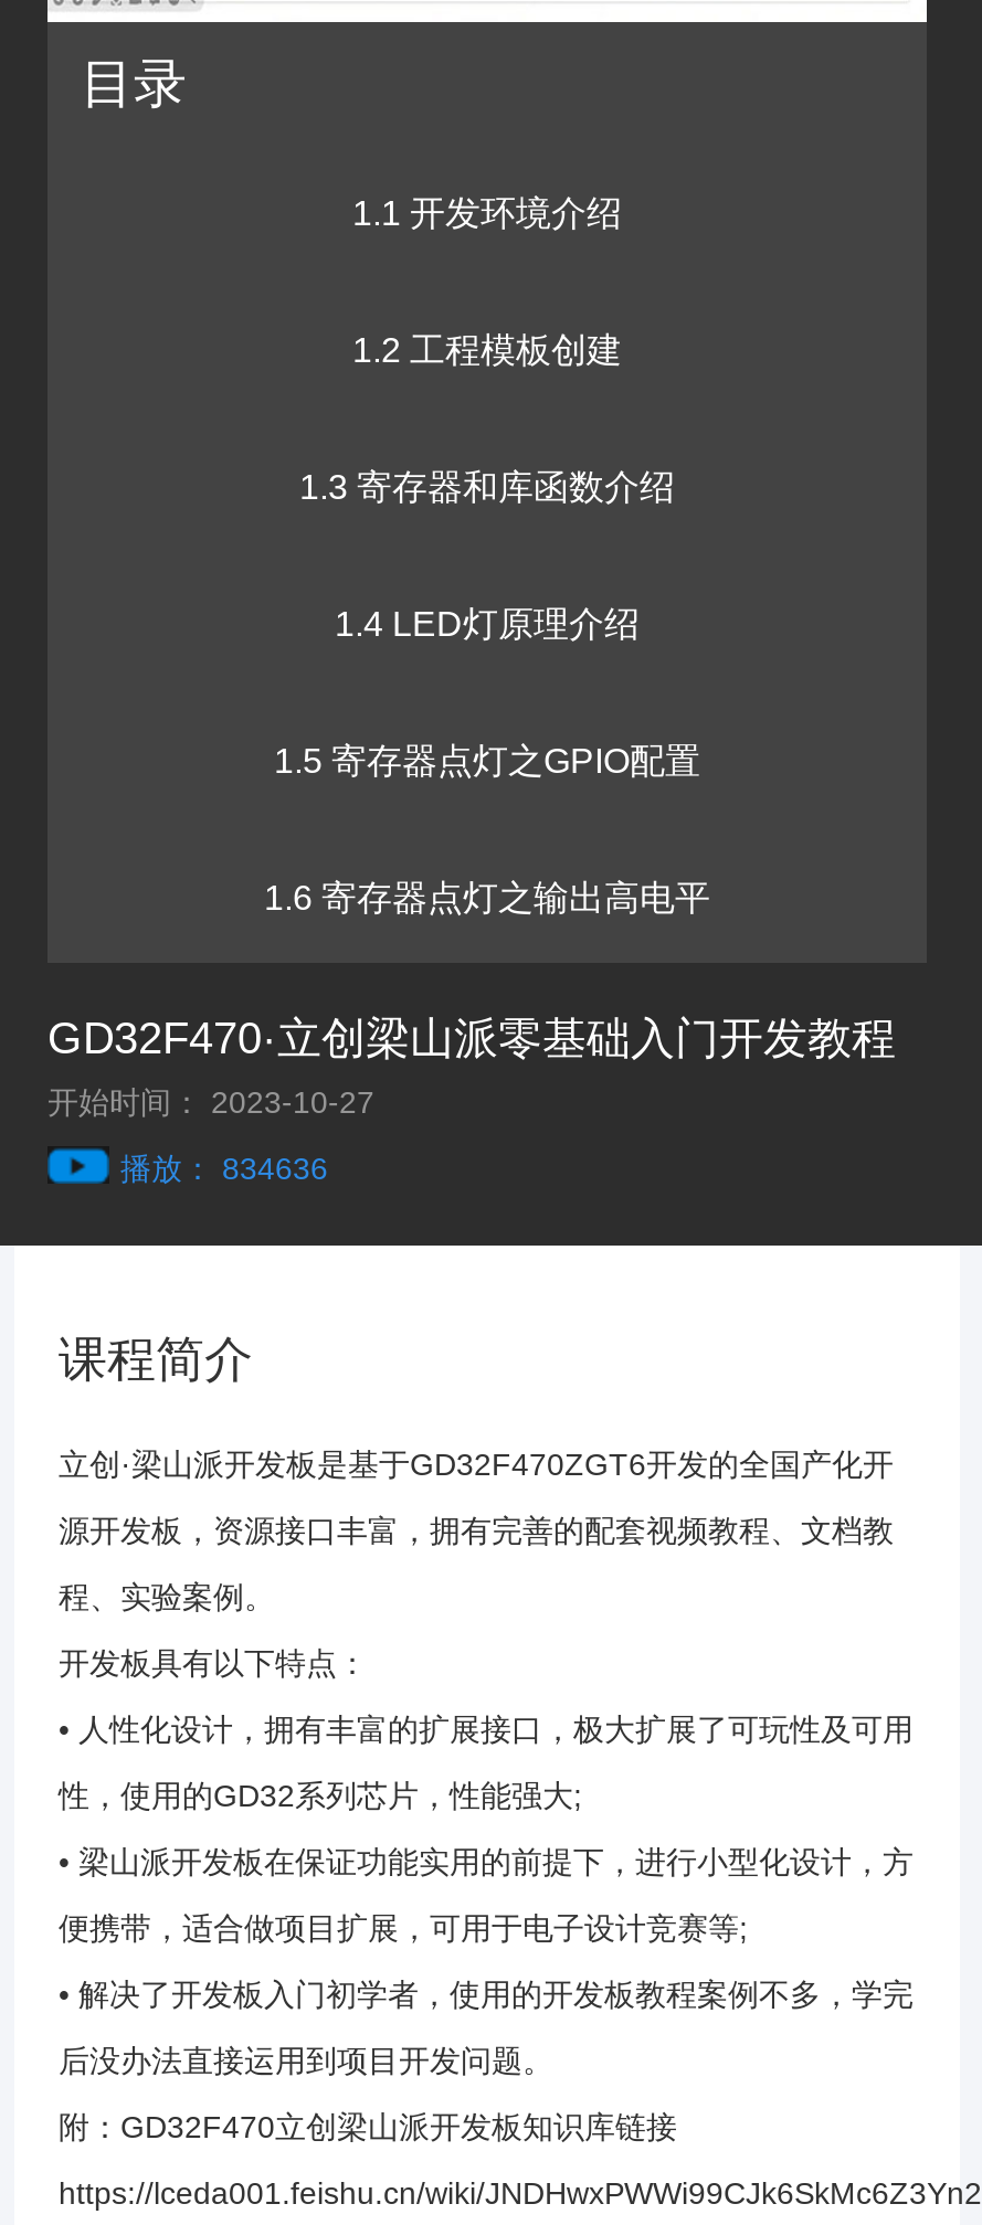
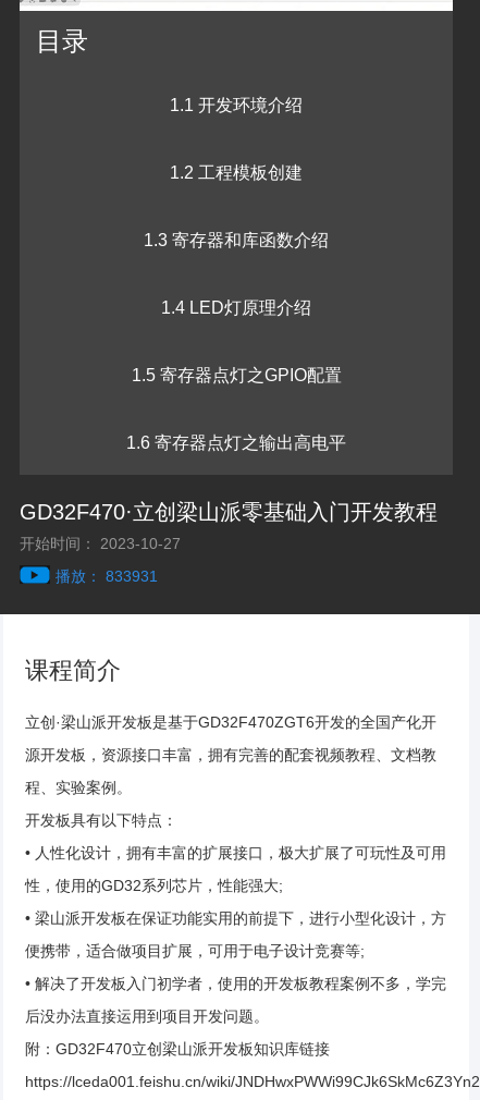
[120,1151,328,1186] 播放： 834636 -> [56,567,158,585] 播放： 833931

